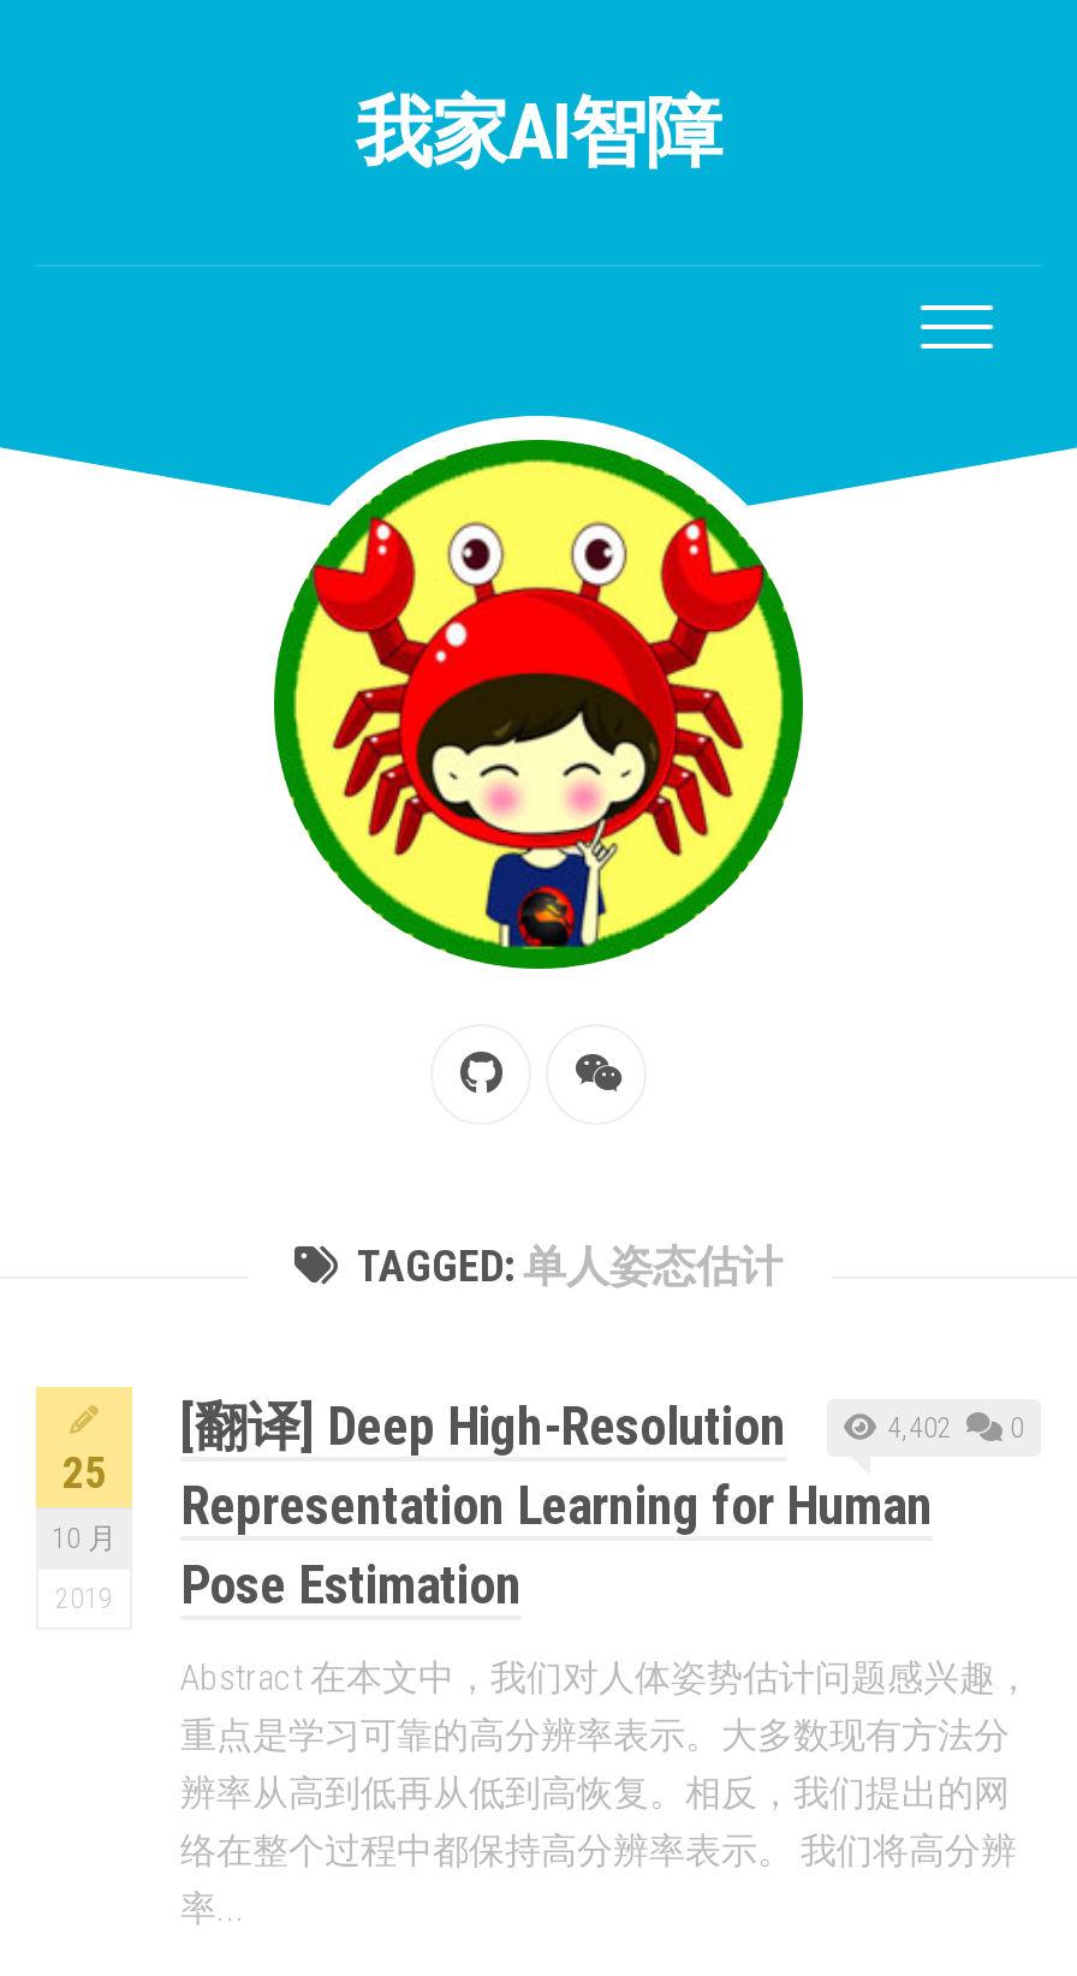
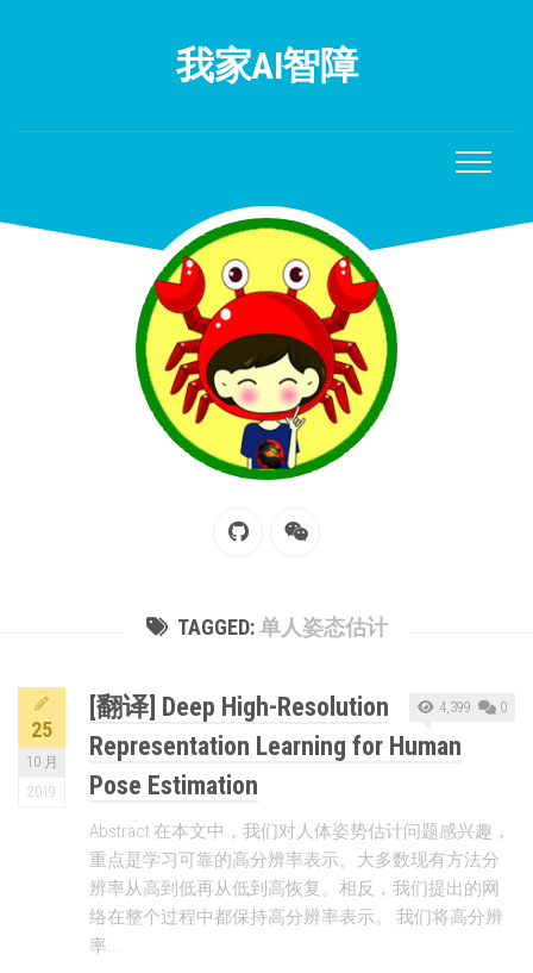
[887,1411,1024,1445] 4,402 0 -> [439,699,507,716] 4,399 0

